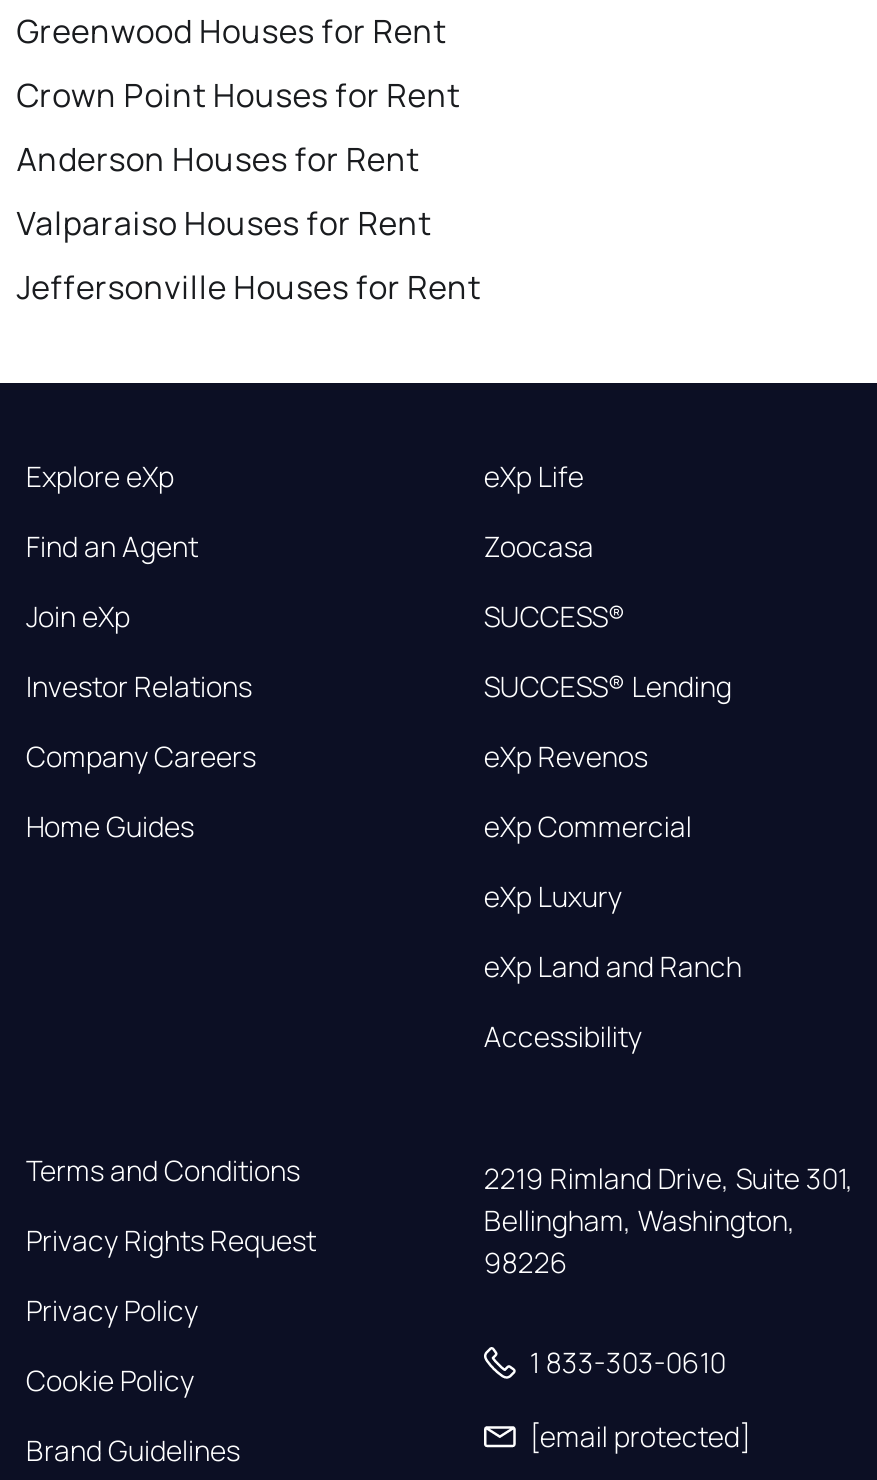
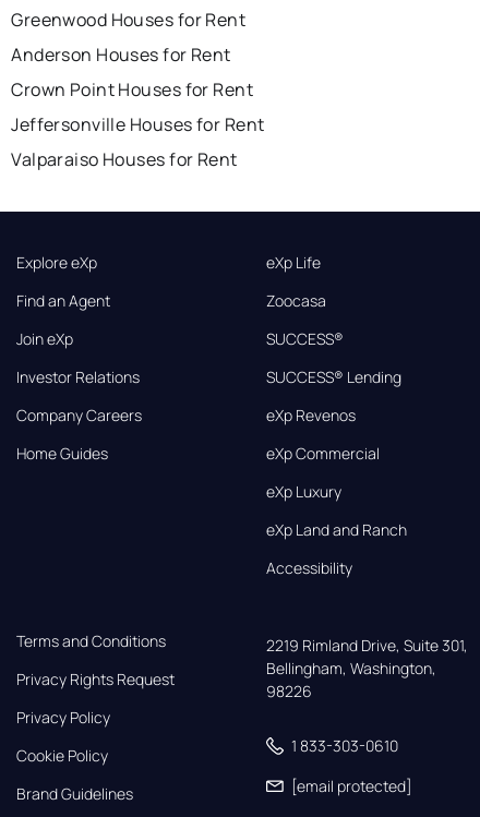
moved [16,74,460,118] -> [11,78,253,102]: Crown Point Houses for Rent
moved [16,138,420,182] -> [11,43,231,67]: Anderson Houses for Rent
moved [16,202,431,246] -> [11,148,237,172]: Valparaiso Houses for Rent
moved [16,266,481,310] -> [11,113,264,137]: Jeffersonville Houses for Rent

